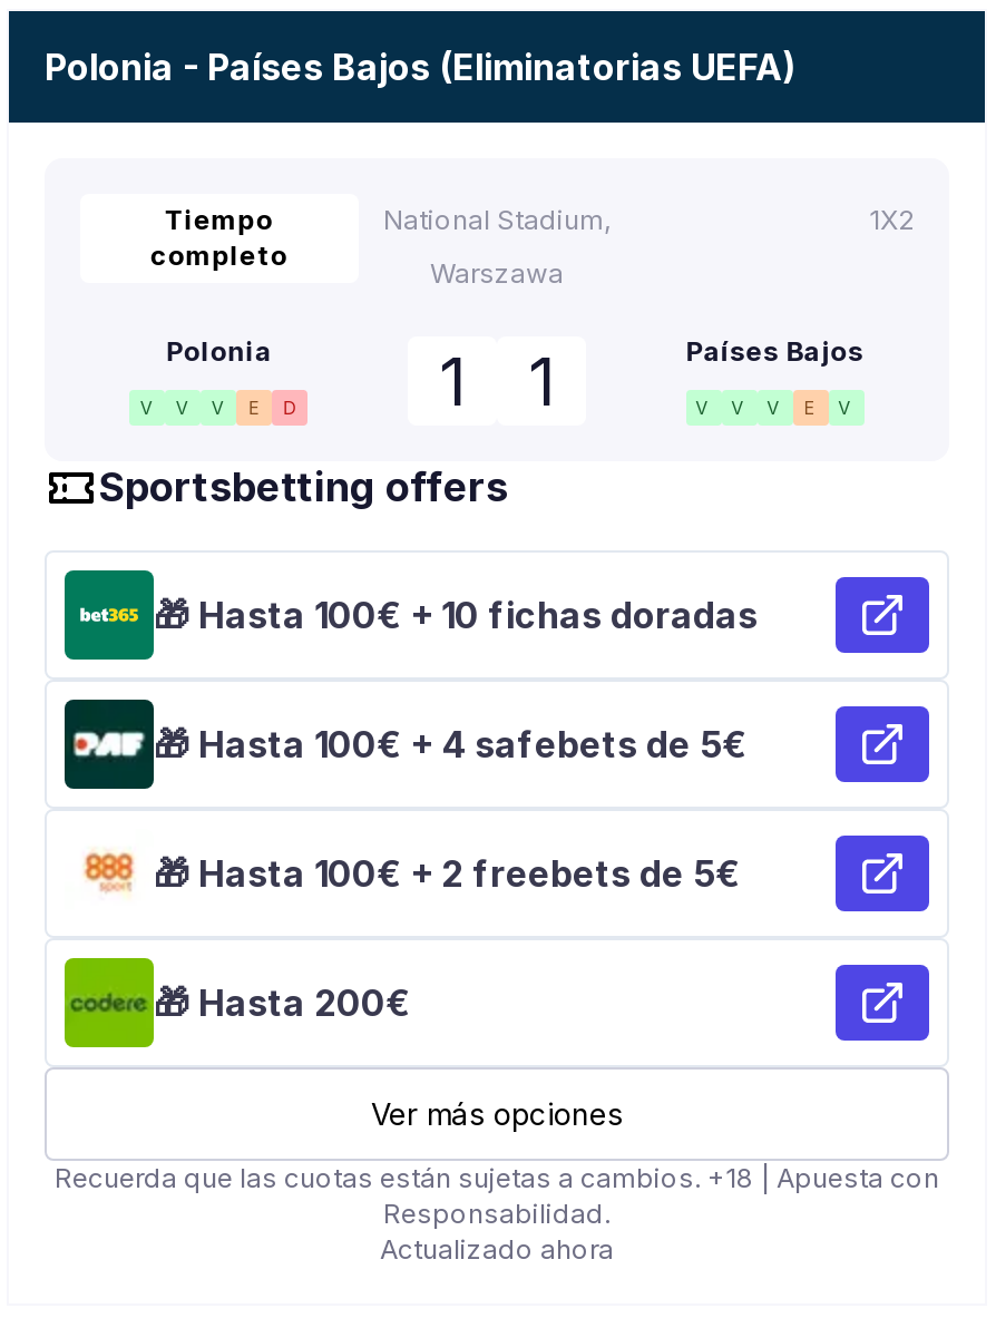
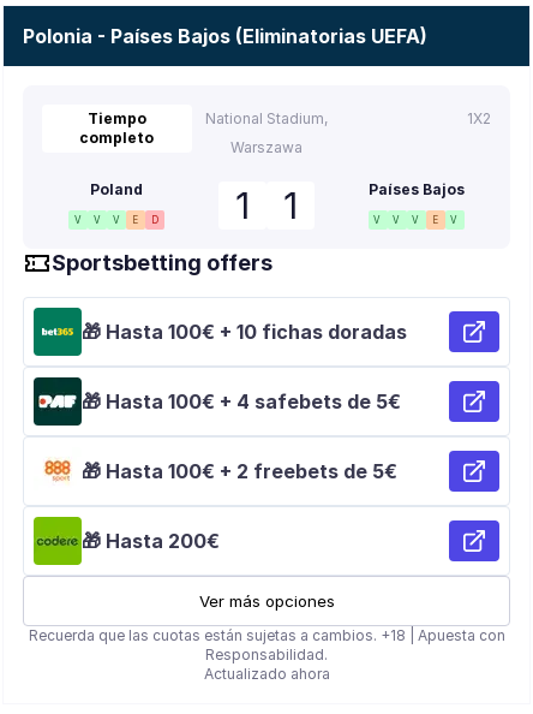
[166,334,273,368] Polonia -> [90,180,143,198] Poland

